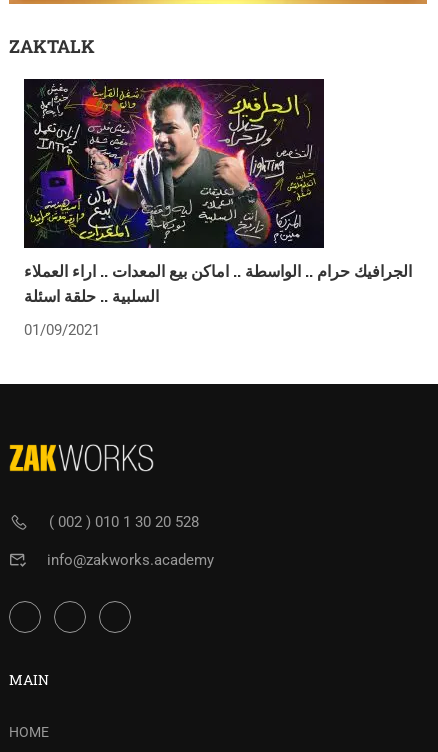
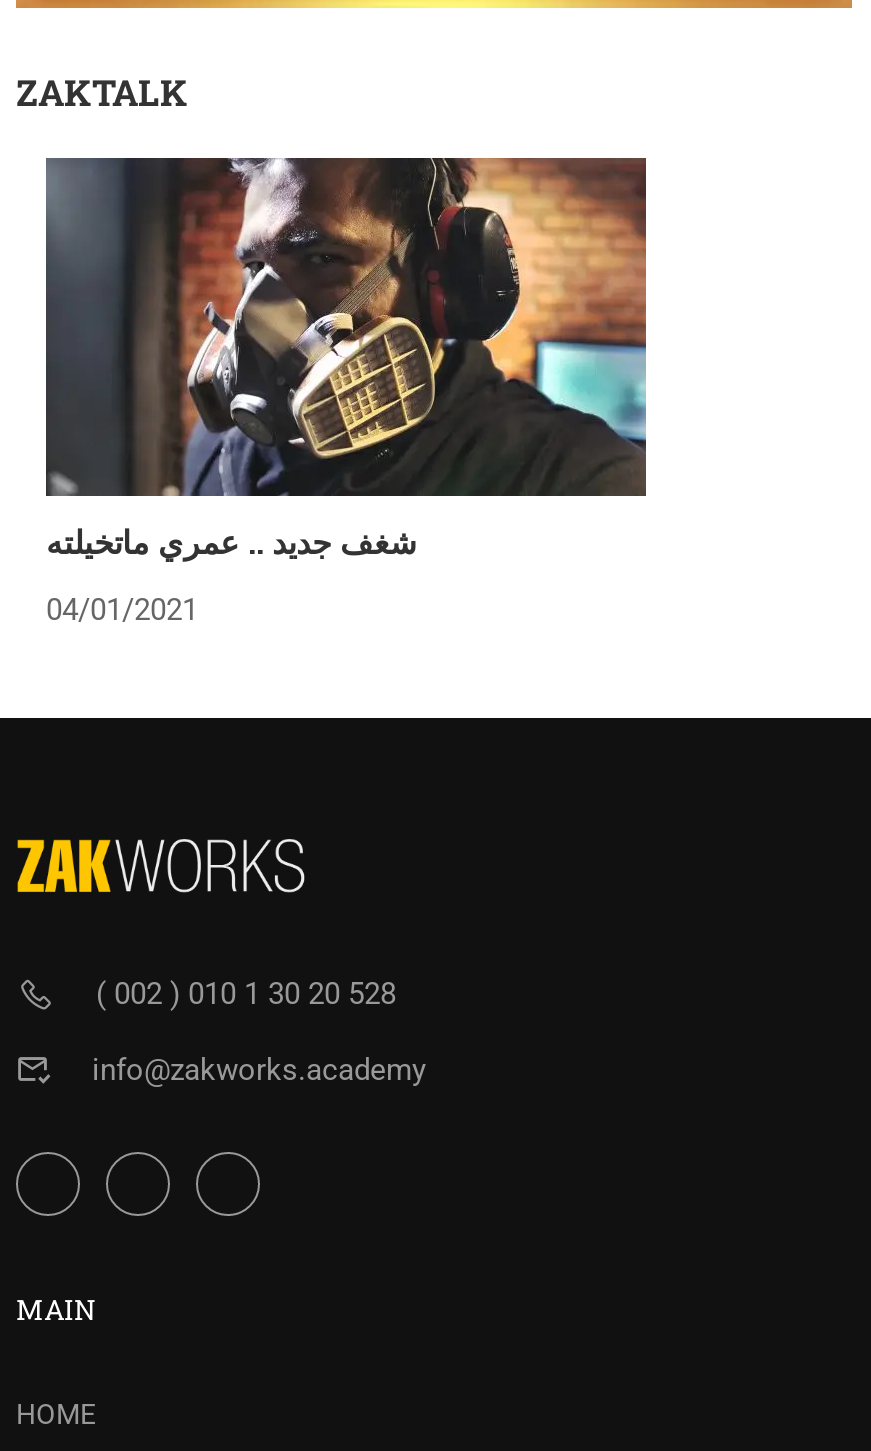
[23,78,412,306] [image] | الجرافيك حرام .. الواسطة .. اماكن بيع المعدات .. اراء العملاء | السلبية .. حلقة اسئلة -> [44,156,648,562] [image] | شغف جديد .. عمري ماتخيلته
[24,321,100,339] 01/09/2021 -> [46,592,198,628] 04/01/2021

